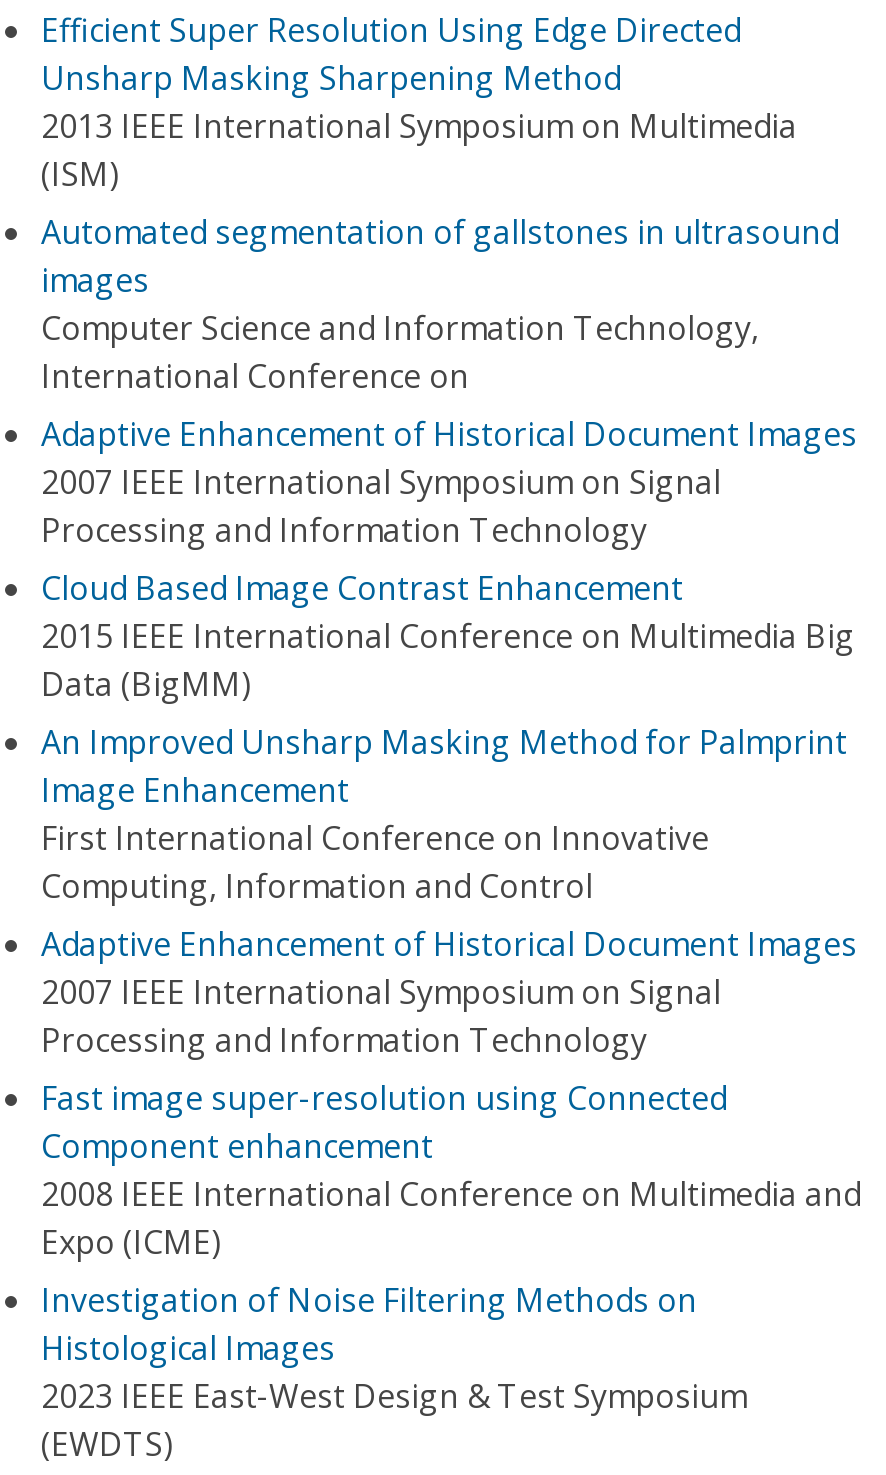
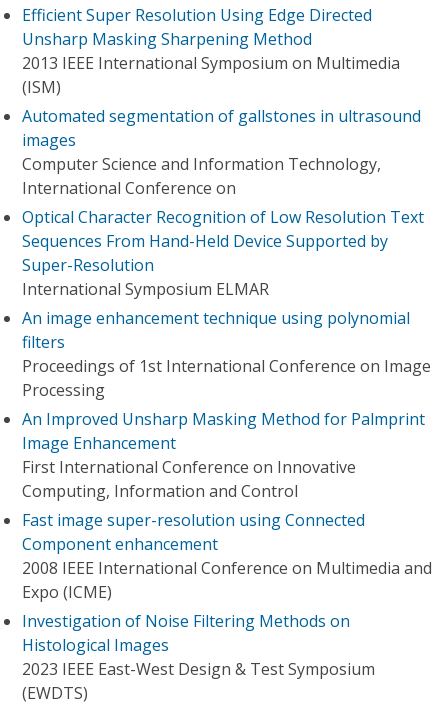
[41,412,857,706] Adaptive Enhancement of Historical Document Images | 2007 IEEE International Symposium on Signal | Processing and Information Technology | Cloud Based Image Contrast Enhancement | 2015 IEEE International Conference on Multimedia Big | Data (BigMM) -> [22,206,431,401] Optical Character Recognition of Low Resolution Text | Sequences From Hand-Held Device Supported by | Super-Resolution | International Symposium ELMAR | An image enhancement technique using polynomial | filters | Proceedings of 1st International Conference on Image | Processing
moved [41,720,847,908] -> [22,408,425,502]: An Improved Unsharp Masking Method for Palmprint | Image Enhancement | First International Conference on Innovative | Computing, Information and Control
[41,922,857,1062] Adaptive Enhancement of Historical Document Images | 2007 IEEE International Symposium on Signal | Processing and Information Technology -> none

